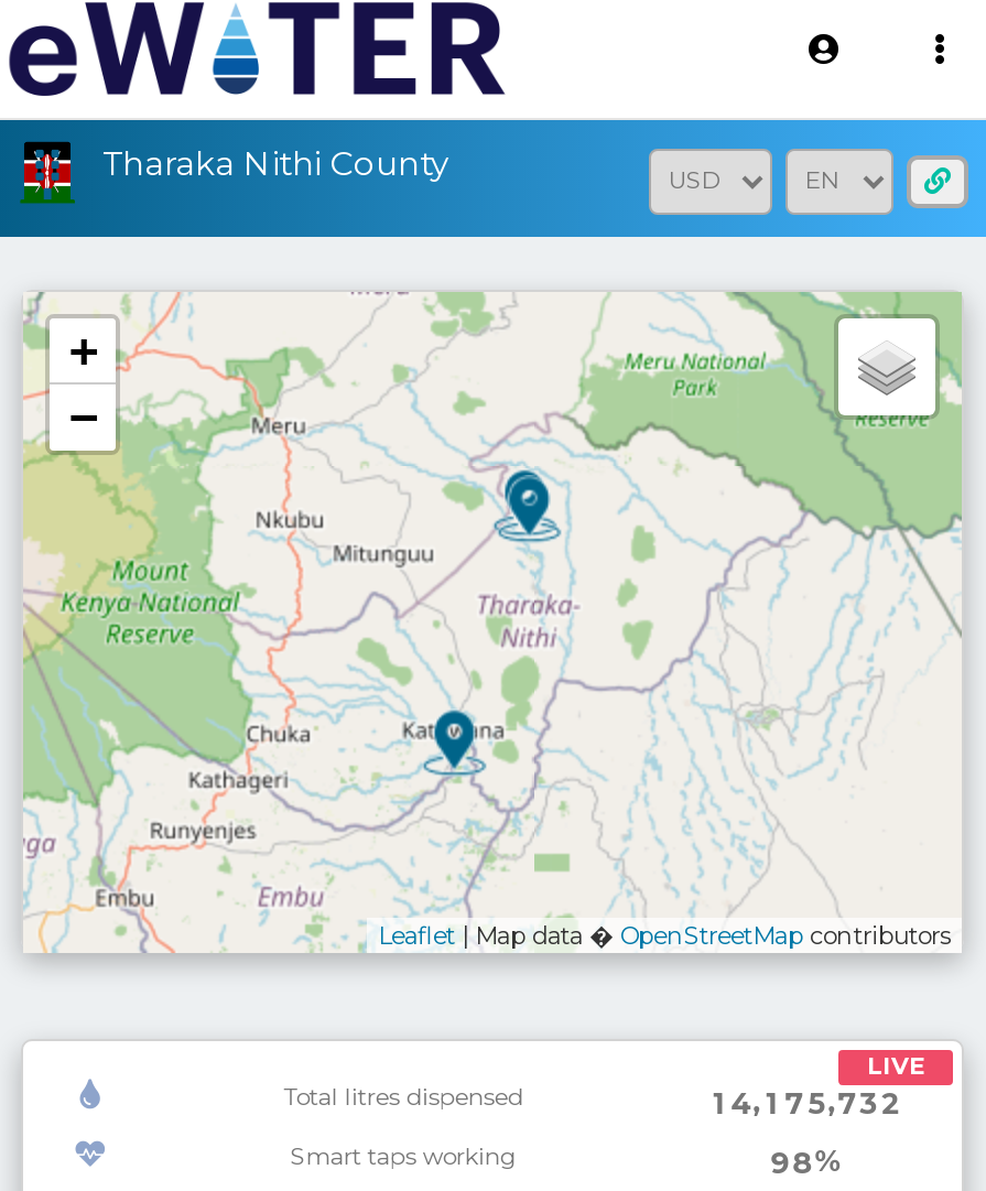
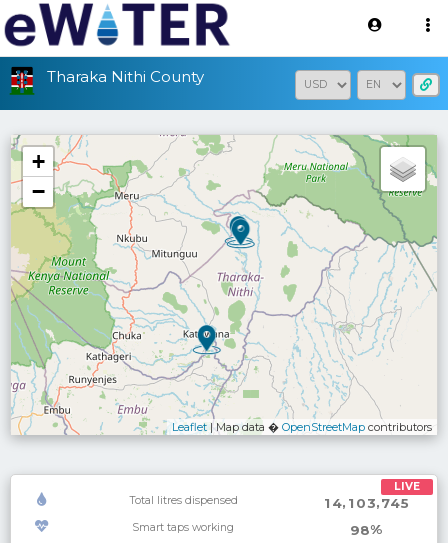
[713,1084,901,1121] 1 4, 1 7 5,732 -> [324,494,409,511] 1 4, 1 0 3,745

